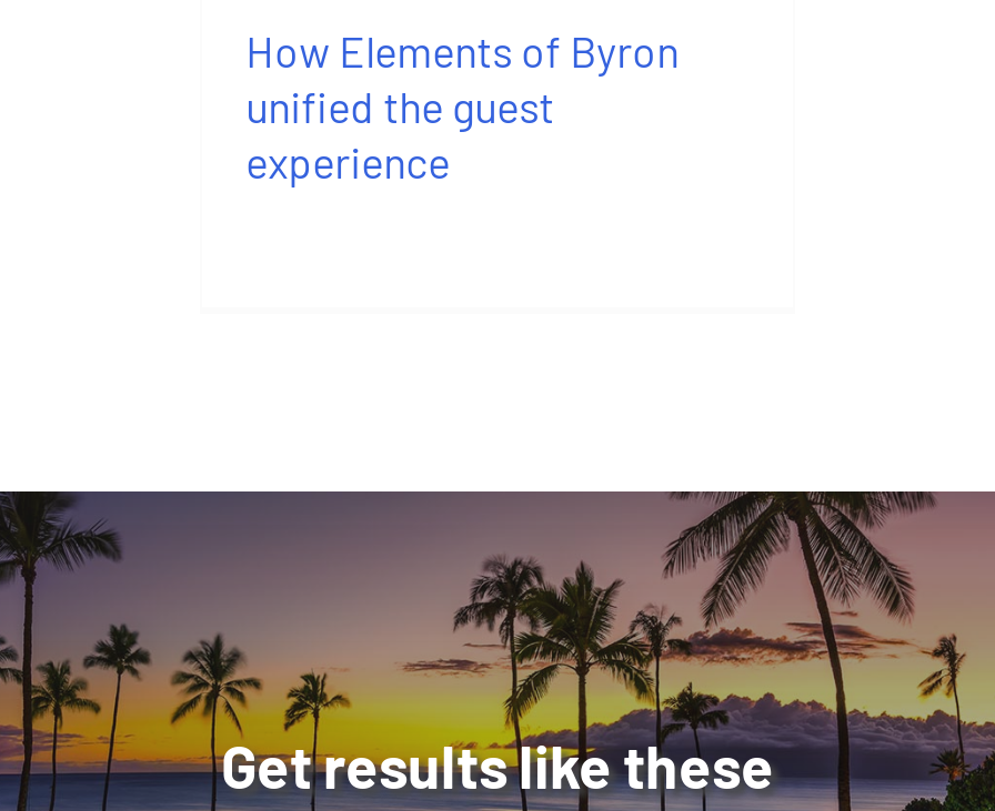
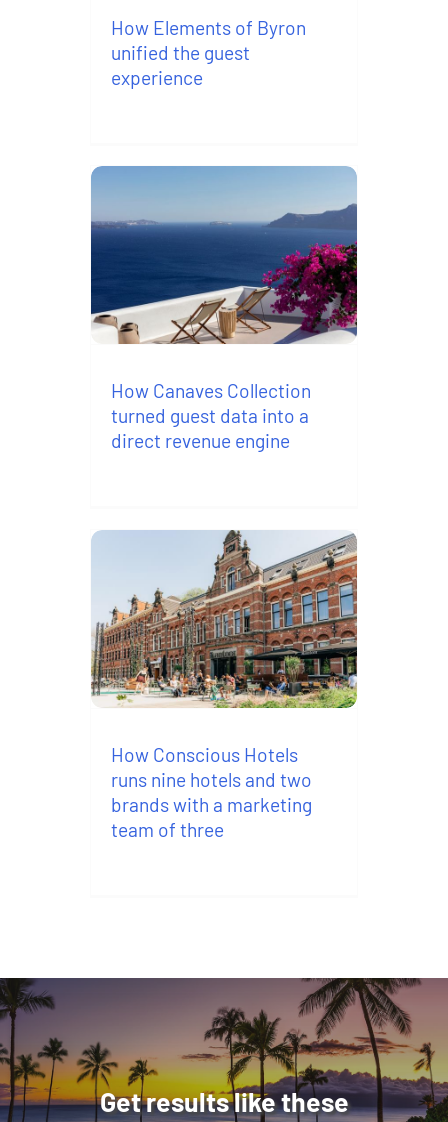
none -> [90,165,358,452] [image] | How Canaves Collection | turned guest data into a | direct revenue engine
none -> [90,529,358,841] [image] | How Conscious Hotels | runs nine hotels and two | brands with a marketing | team of three

